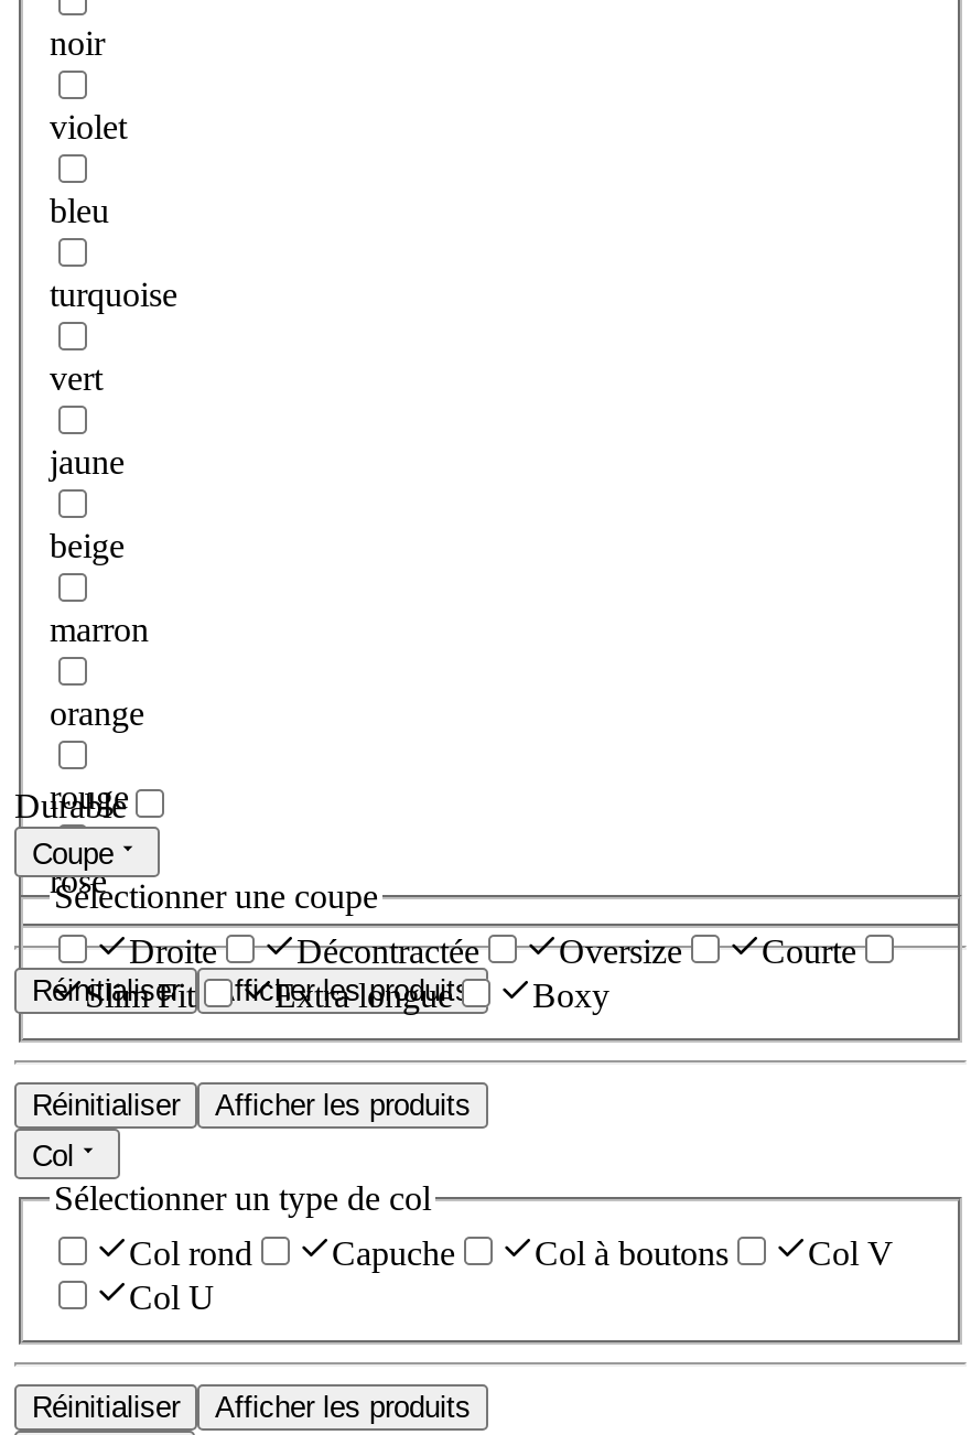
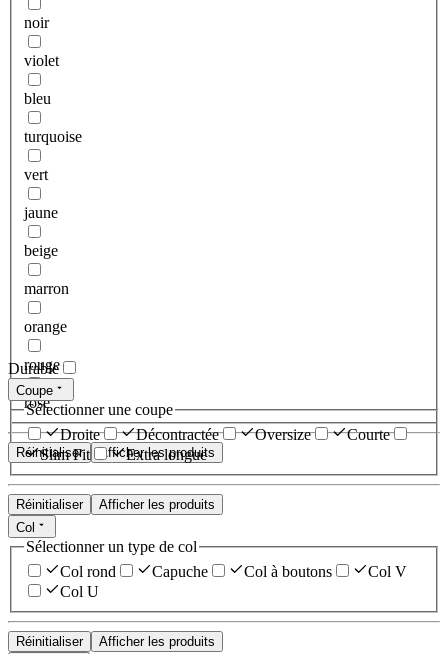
[532,977,609,1015] Boxy -> none

